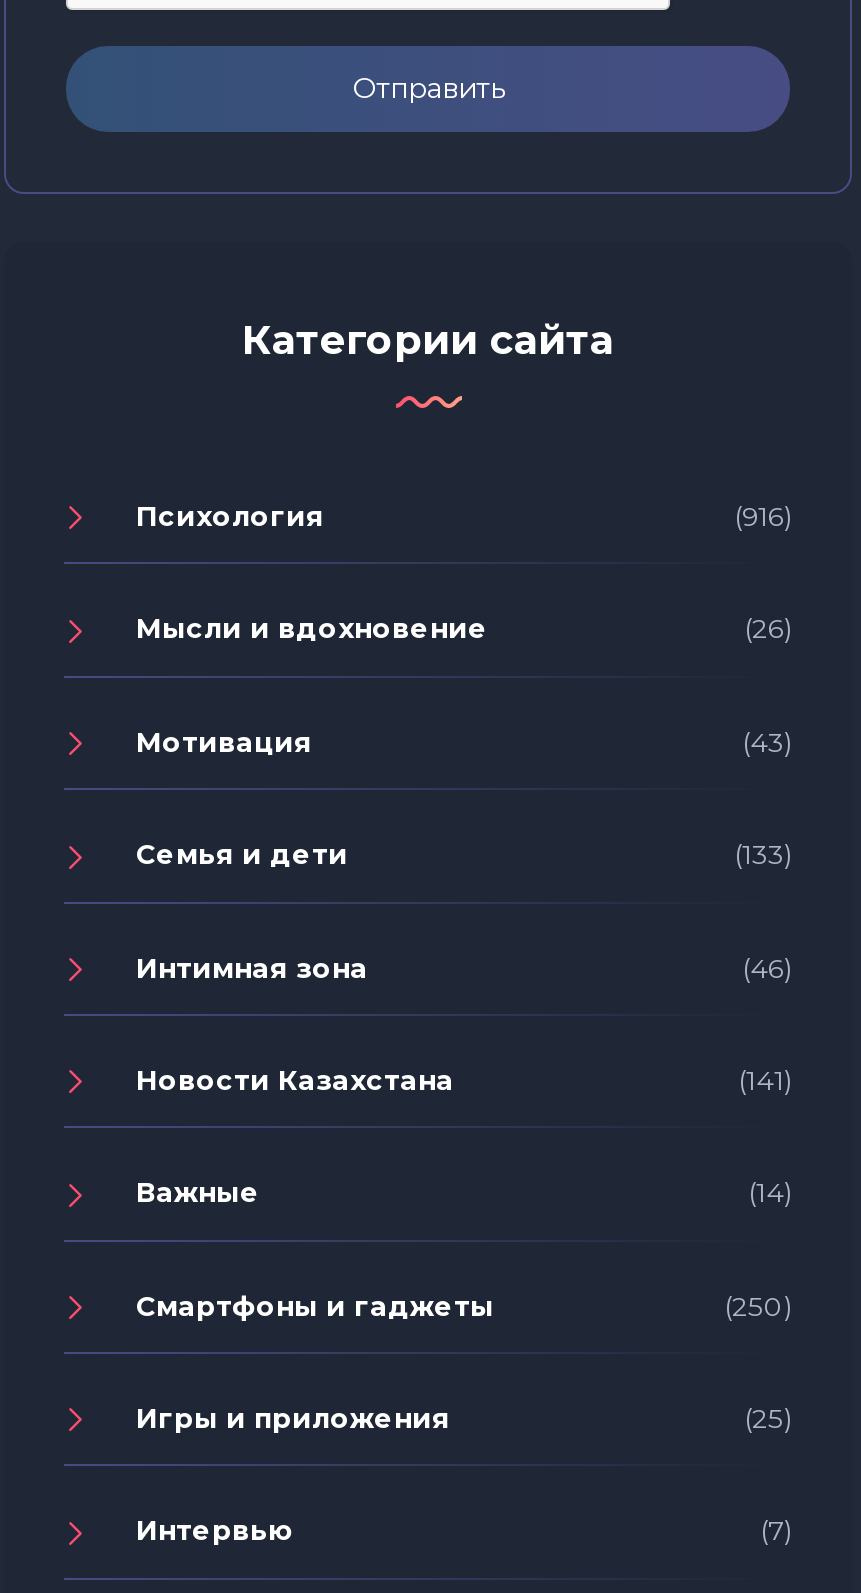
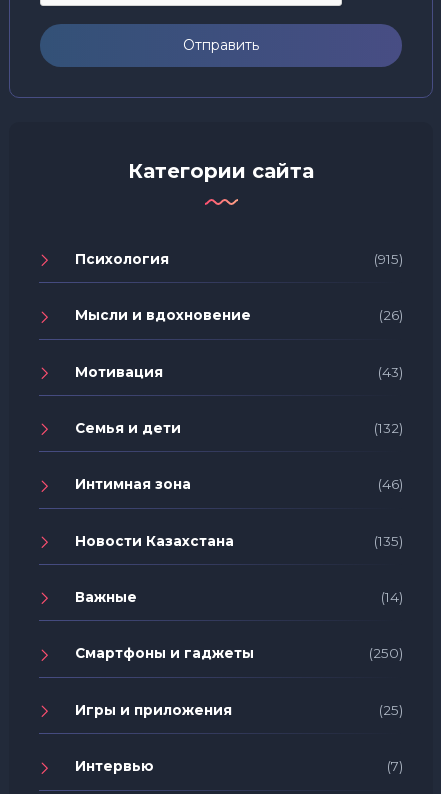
[734,501,792,533] (916) -> [374,251,403,267] (915)
[734,839,792,871] (133) -> [374,420,403,436] (132)
[738,1064,792,1096] (141) -> [374,533,403,549] (135)

